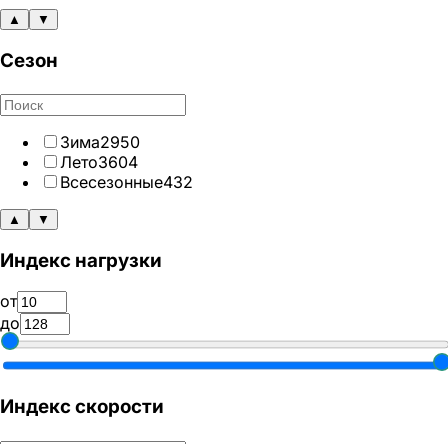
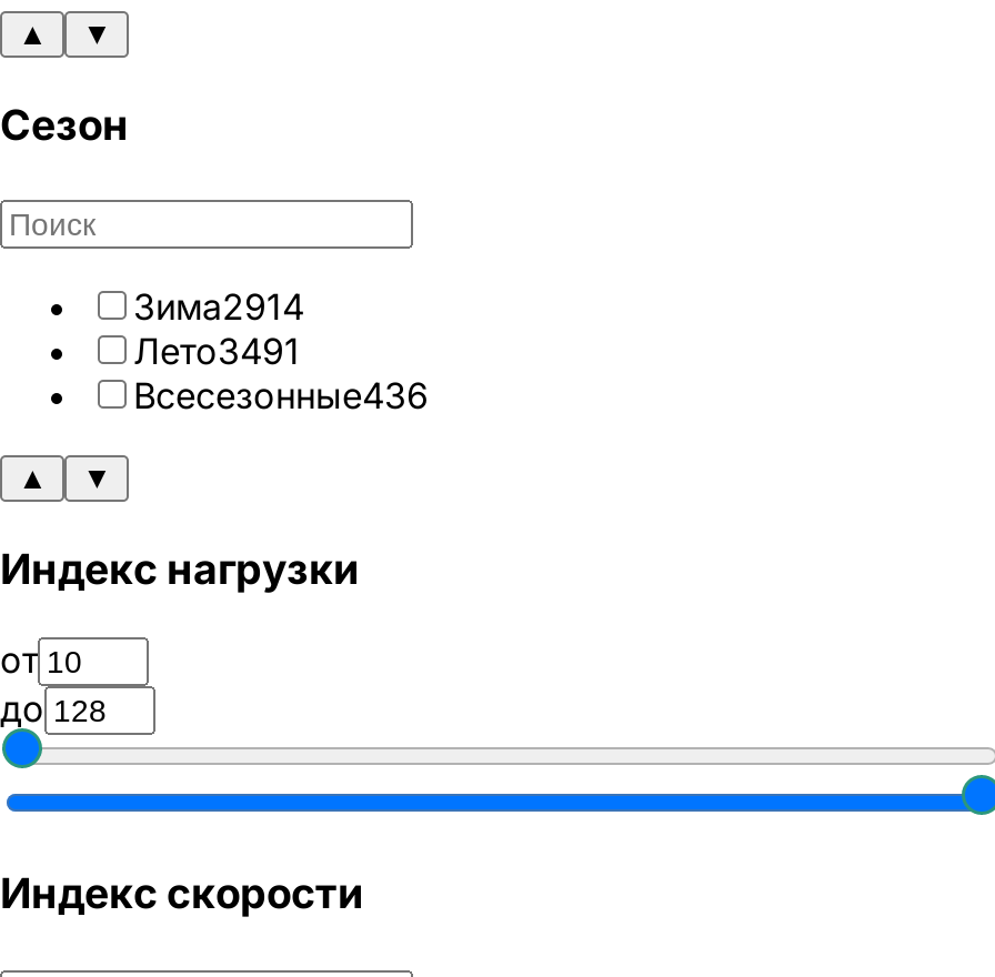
[60,132,140,152] Зима2950 -> [133,285,304,329] Зима2914
[60,152,138,172] Лето3604 -> [133,329,300,374] Лето3491
[60,172,193,192] Всесезонные432 -> [133,374,429,418] Всесезонные436

